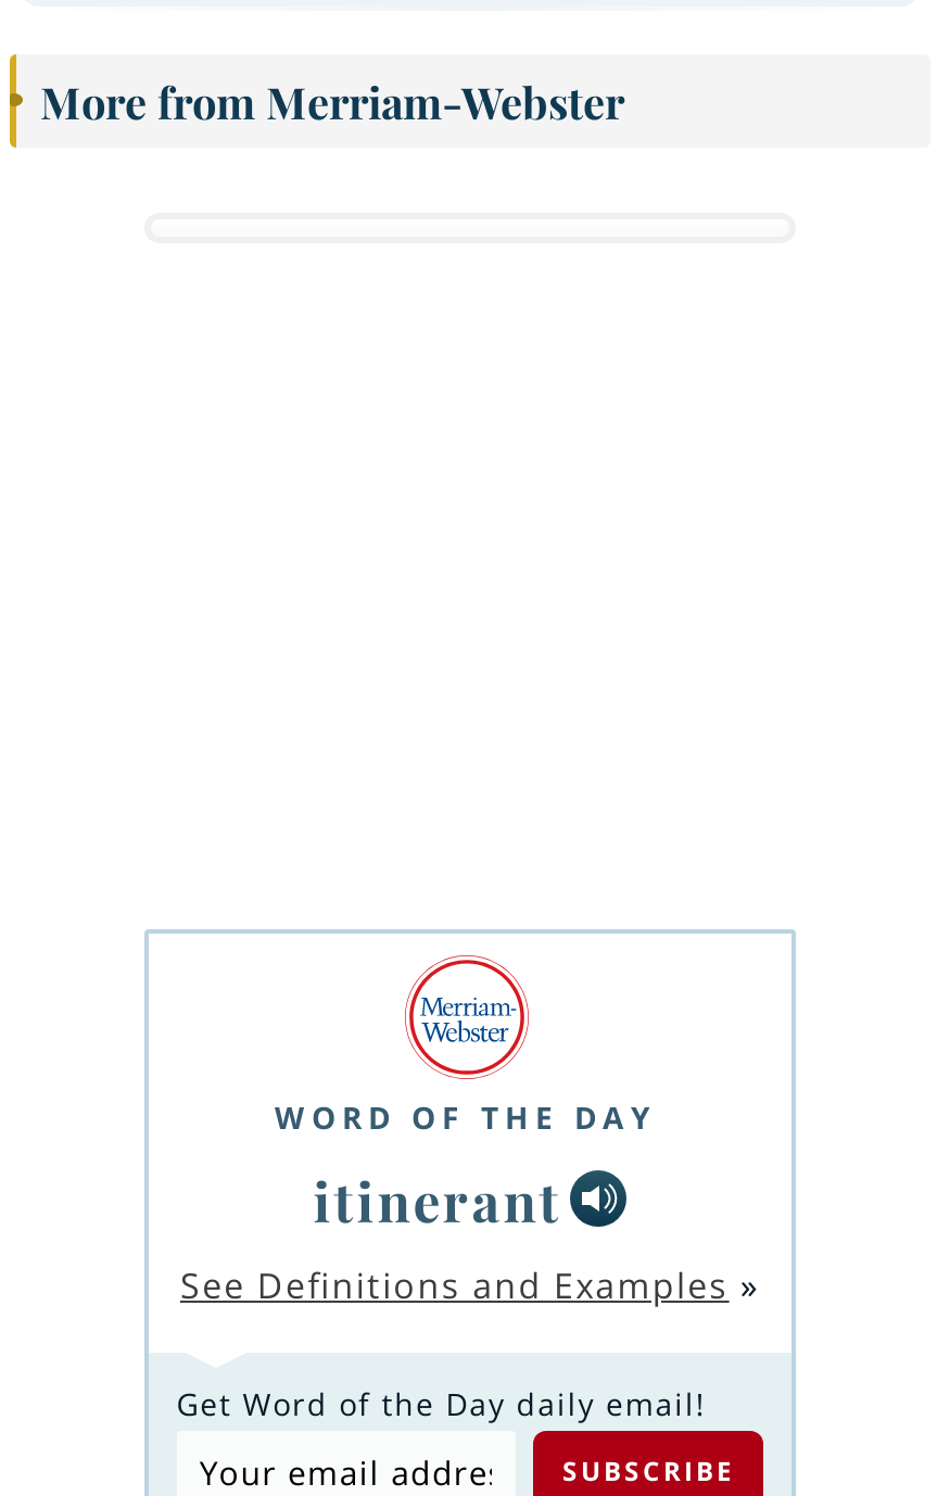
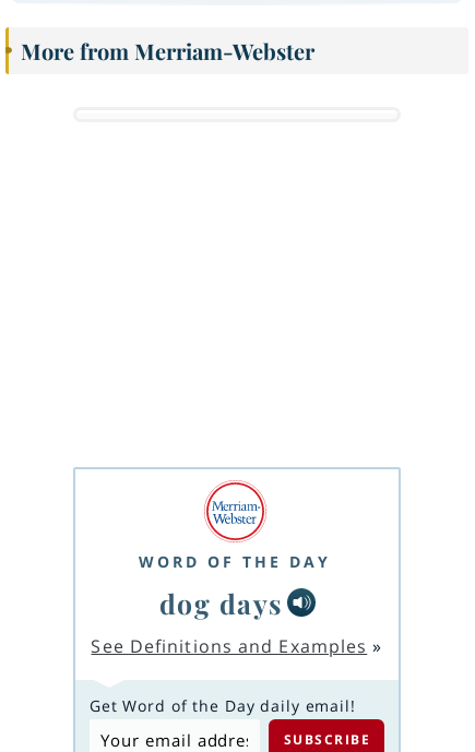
[313,1163,562,1235] itinerant -> [159,585,282,621] dog days

